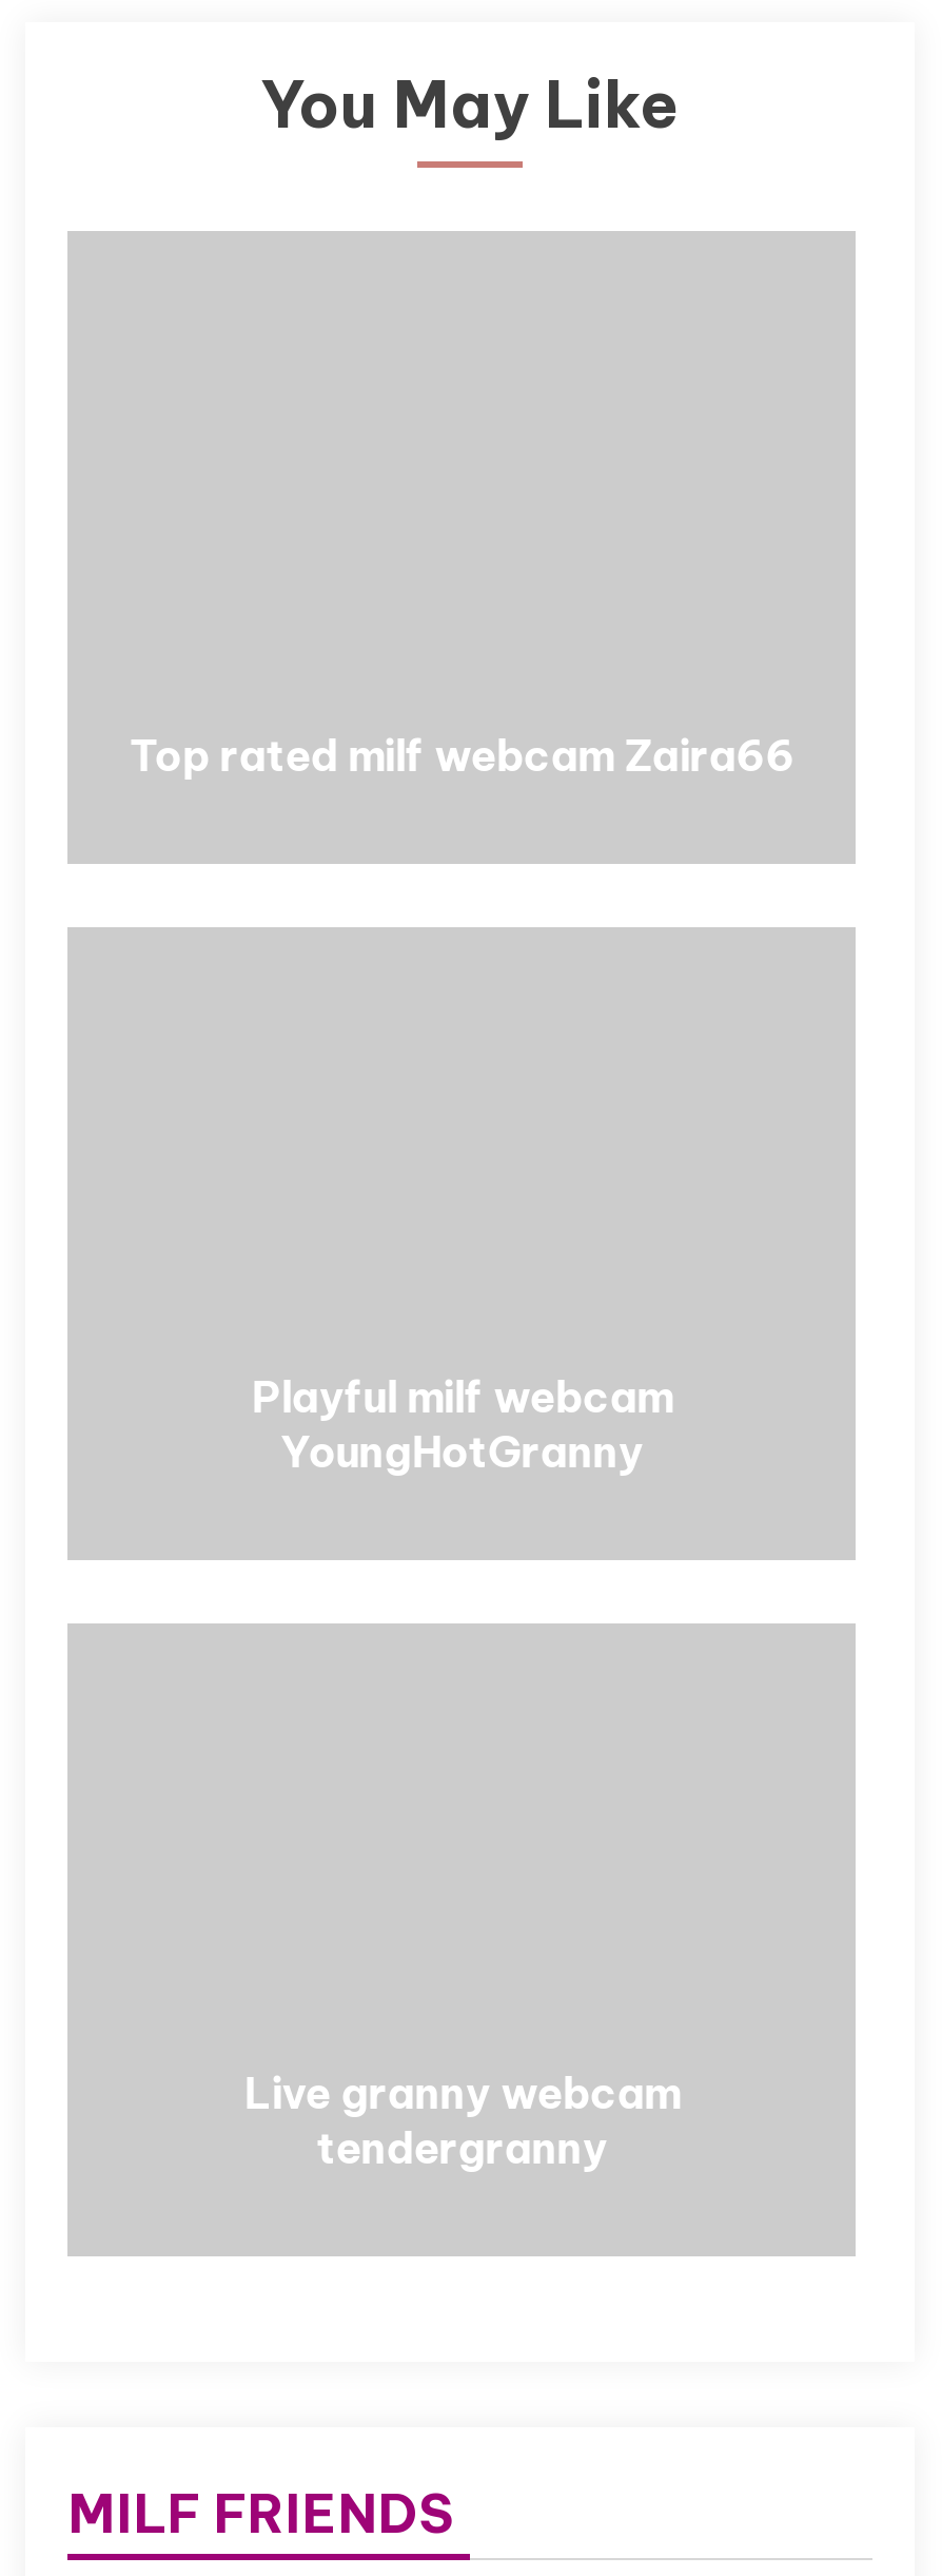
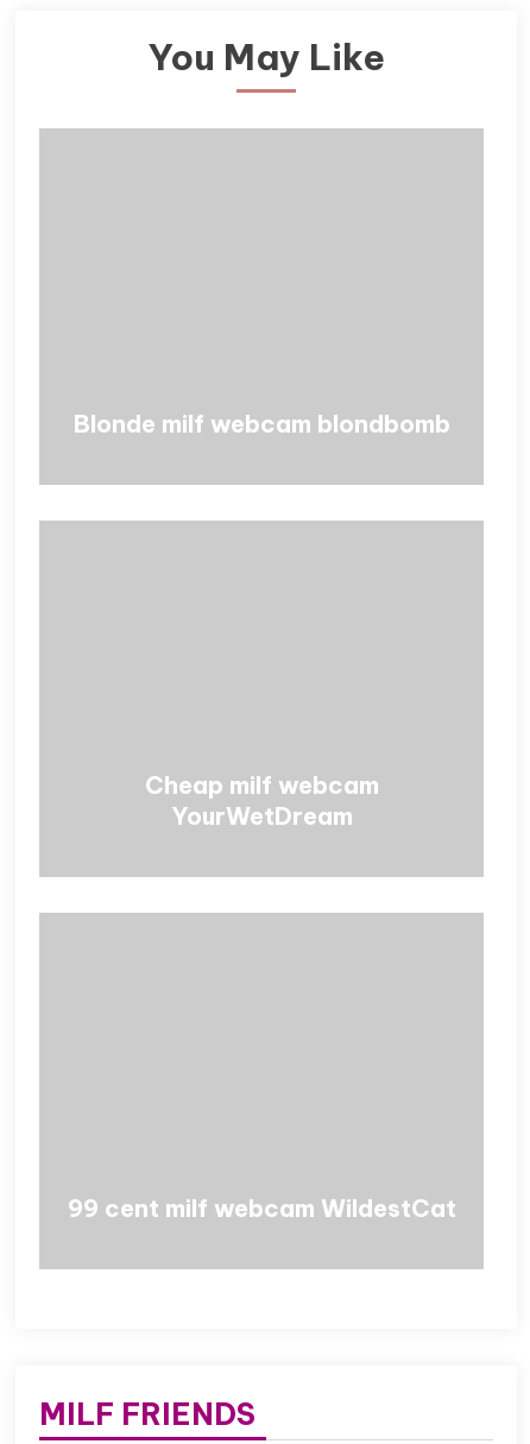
[129,729,795,782] Top rated milf webcam Zaira66 -> [73,409,450,439] Blonde milf webcam blondbomb
[251,1370,673,1478] Playful milf webcam | YoungHotGranny -> [145,770,379,831] Cheap milf webcam | YourWetDream
[244,2066,680,2174] Live granny webcam | tendergranny -> [67,1193,456,1223] 99 cent milf webcam WildestCat

